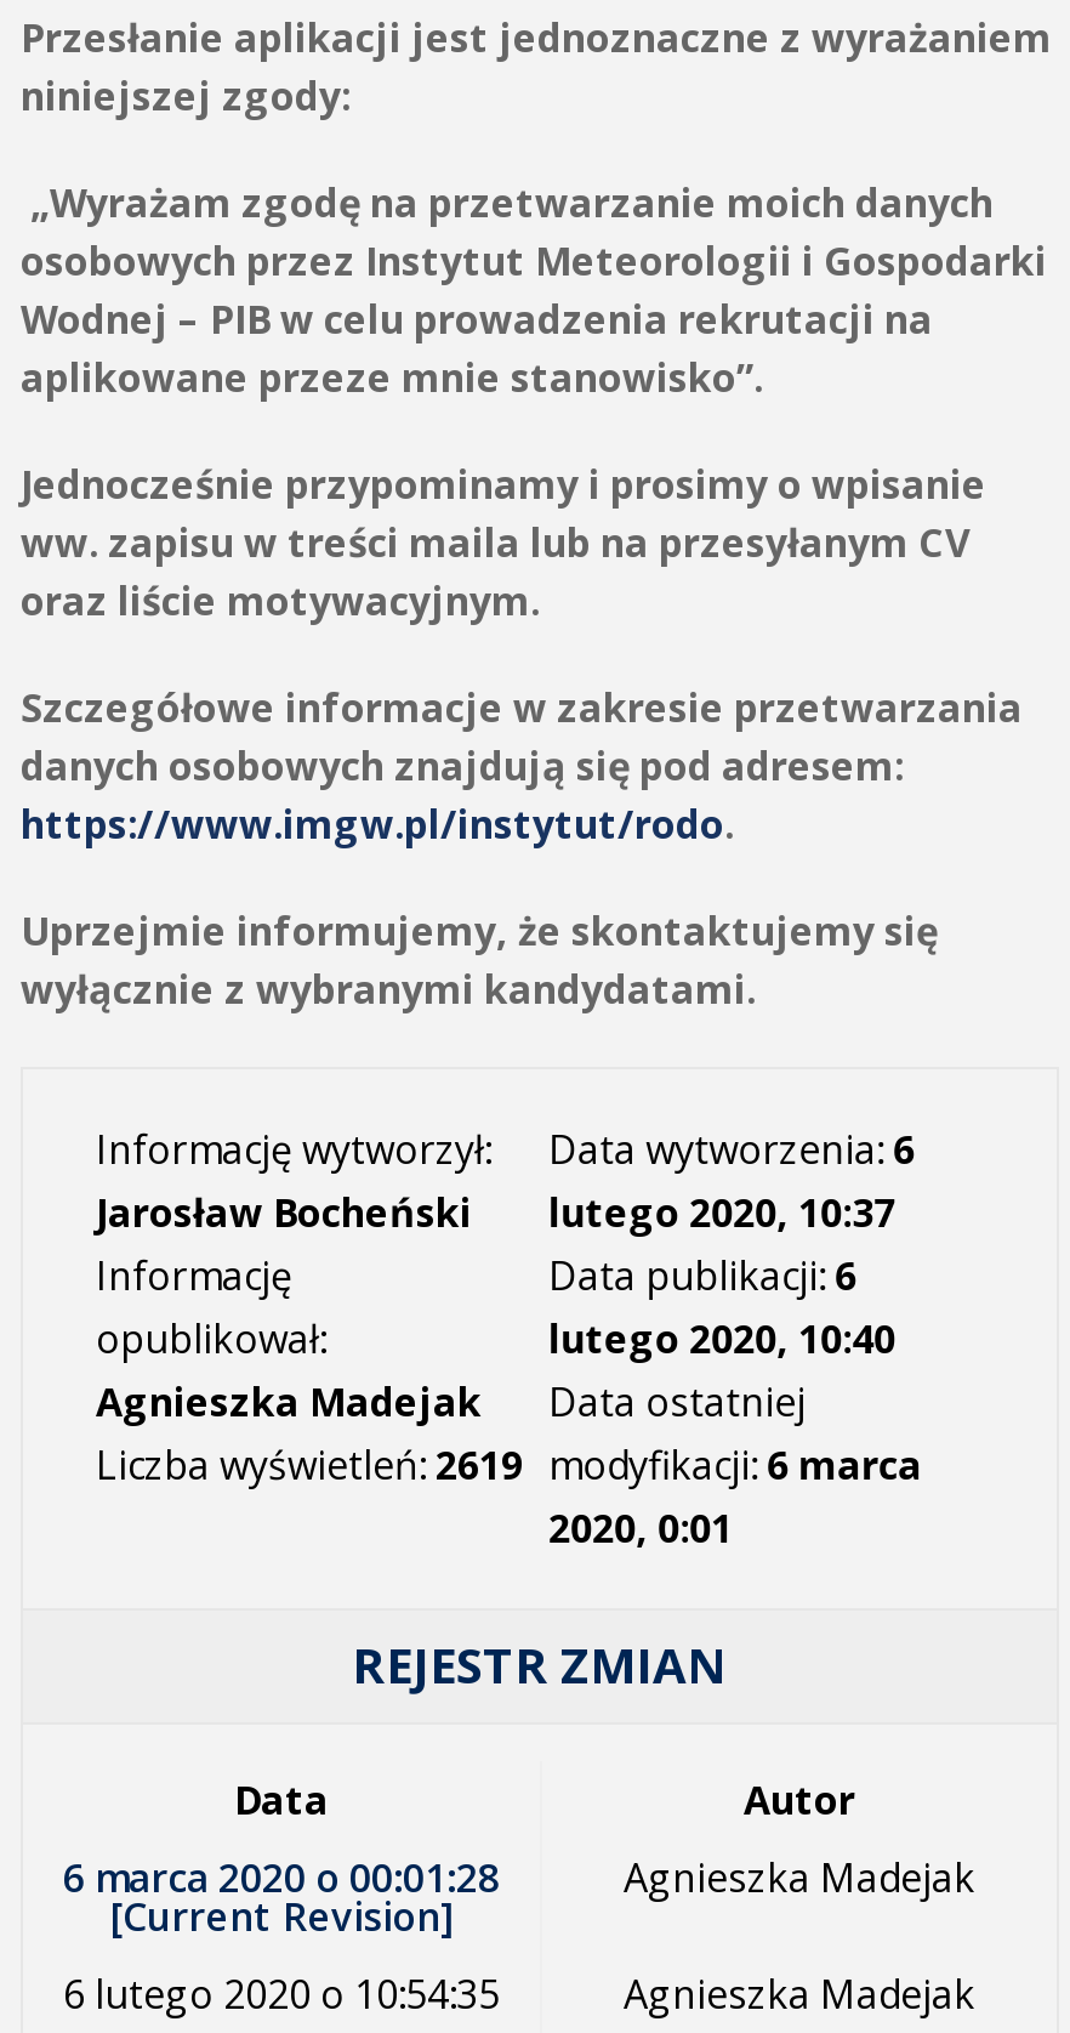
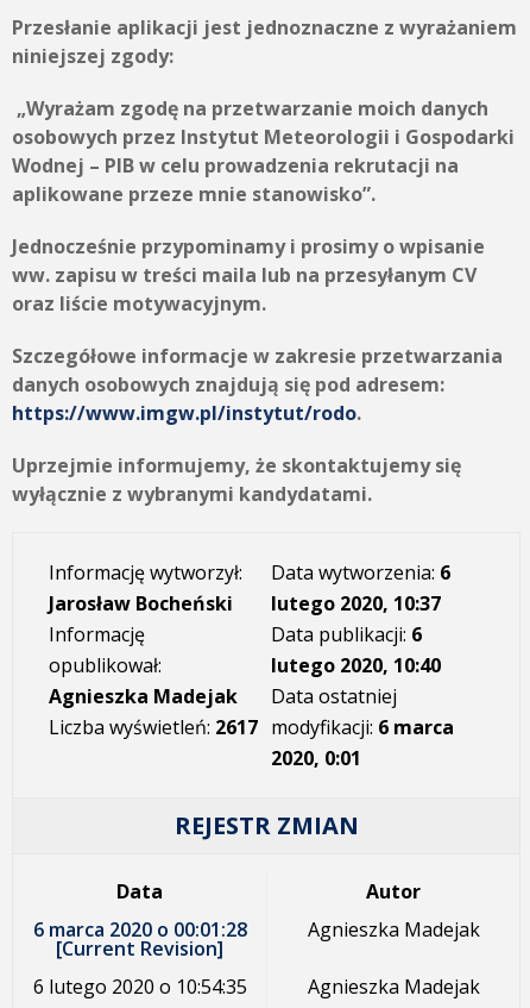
[96,1438,523,1492] Liczba wyświetleń: 2619 -> [49,714,258,740] Liczba wyświetleń: 2617

